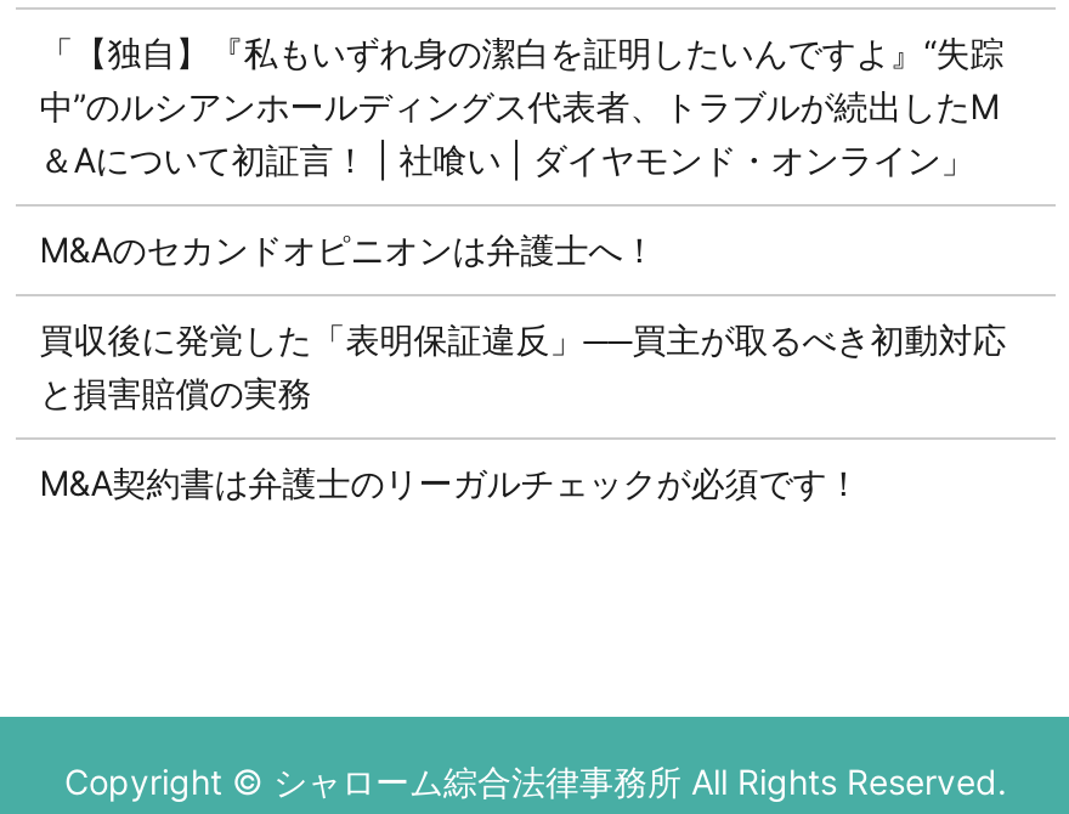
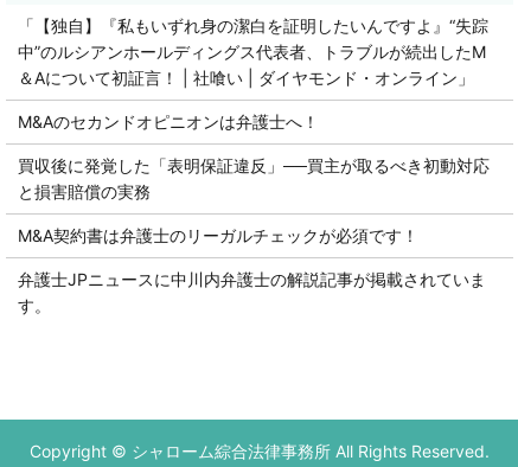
none -> [18,269,486,316] 弁護士JPニュースに中川内弁護士の解説記事が掲載されていま | す。

